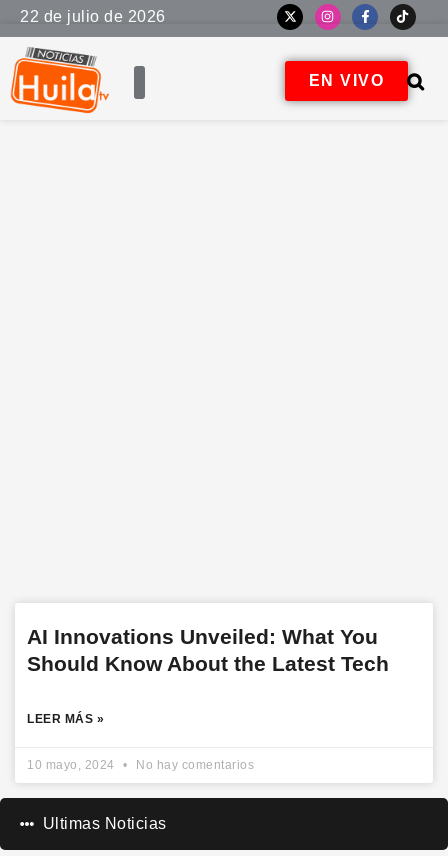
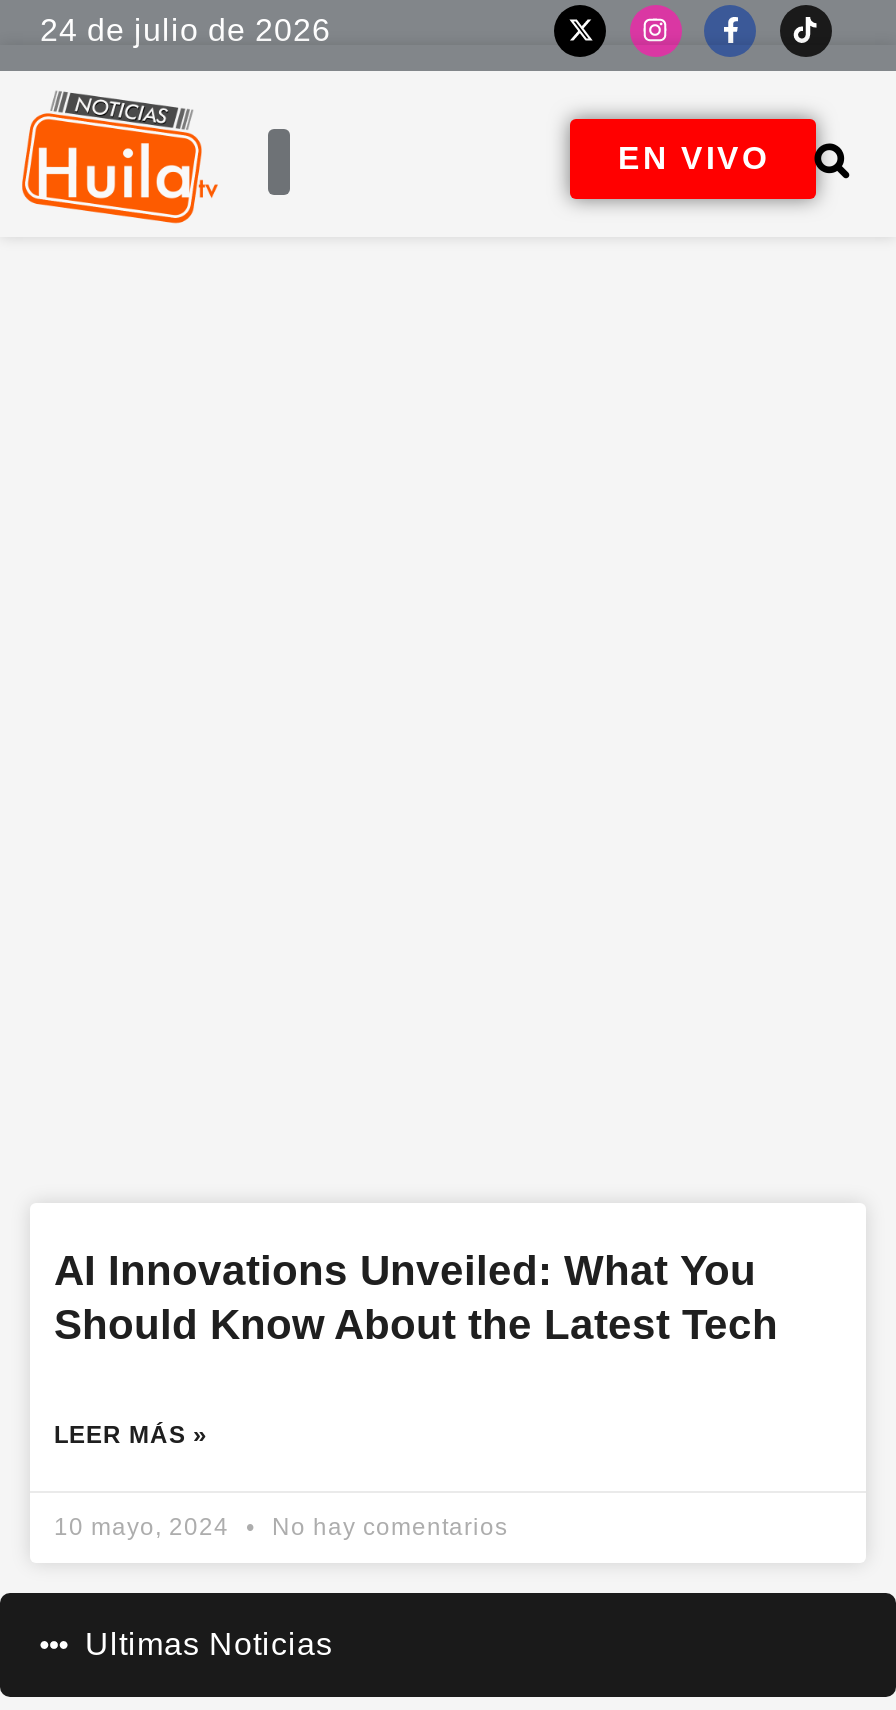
[20,8,165,25] 22 de julio de 2026 -> [40,13,331,47] 24 de julio de 2026

